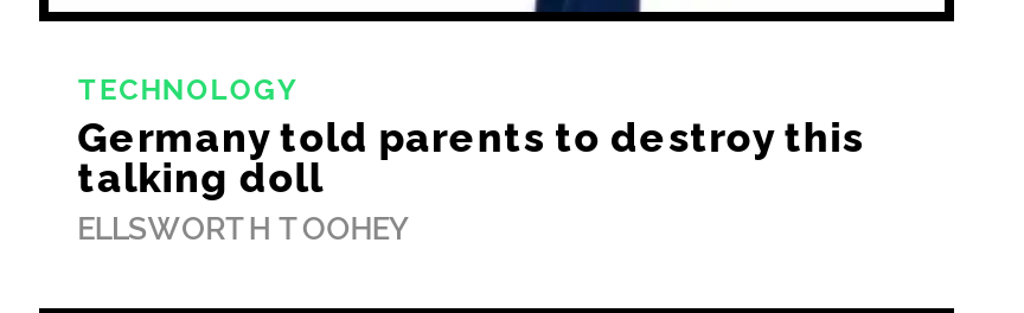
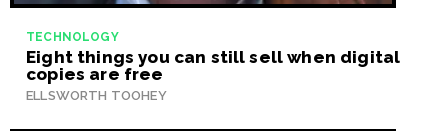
[78,112,864,200] Germany told parents to destroy this | talking doll -> [26,47,400,84] Eight things you can still sell when digital | copies are free

